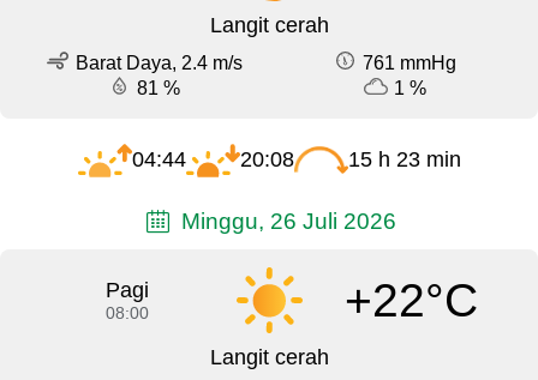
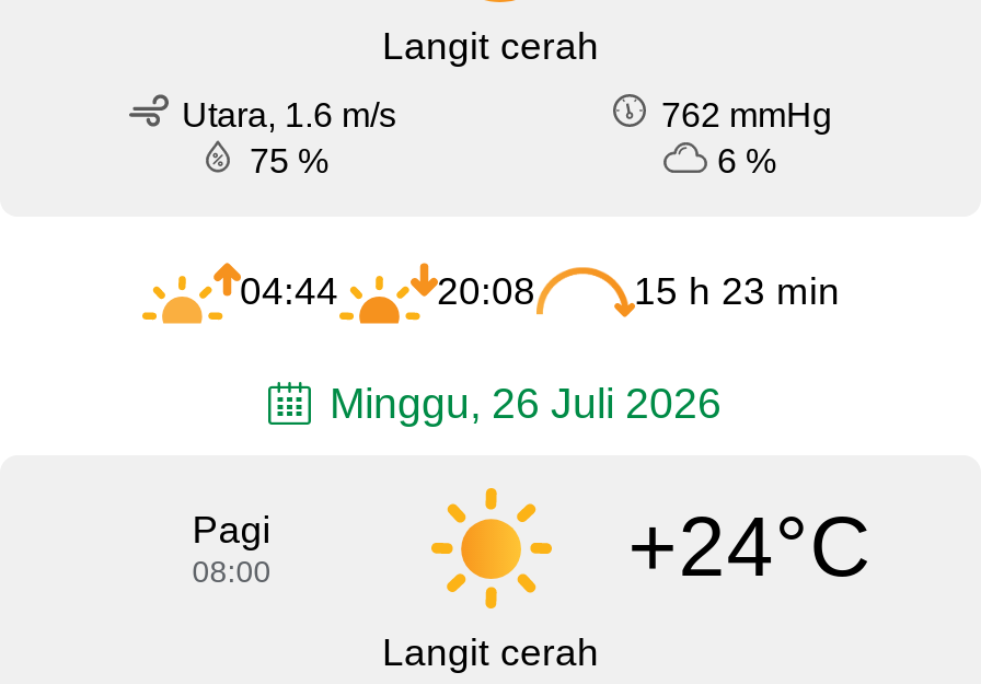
[75,53,456,99] Barat Daya, 2.4 m/s | 761 mmHg | 81 % | 1 % -> [182,97,832,180] Utara, 1.6 m/s | 762 mmHg | 75 % | 6 %
[344,274,478,325] +22°C -> [628,500,871,594] +24°C

